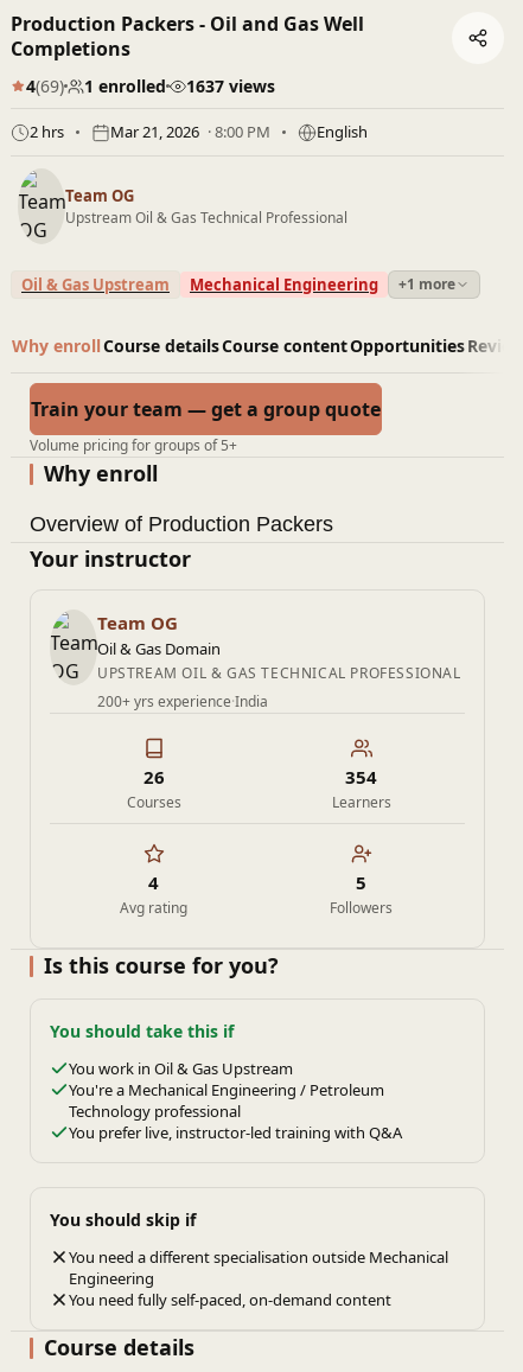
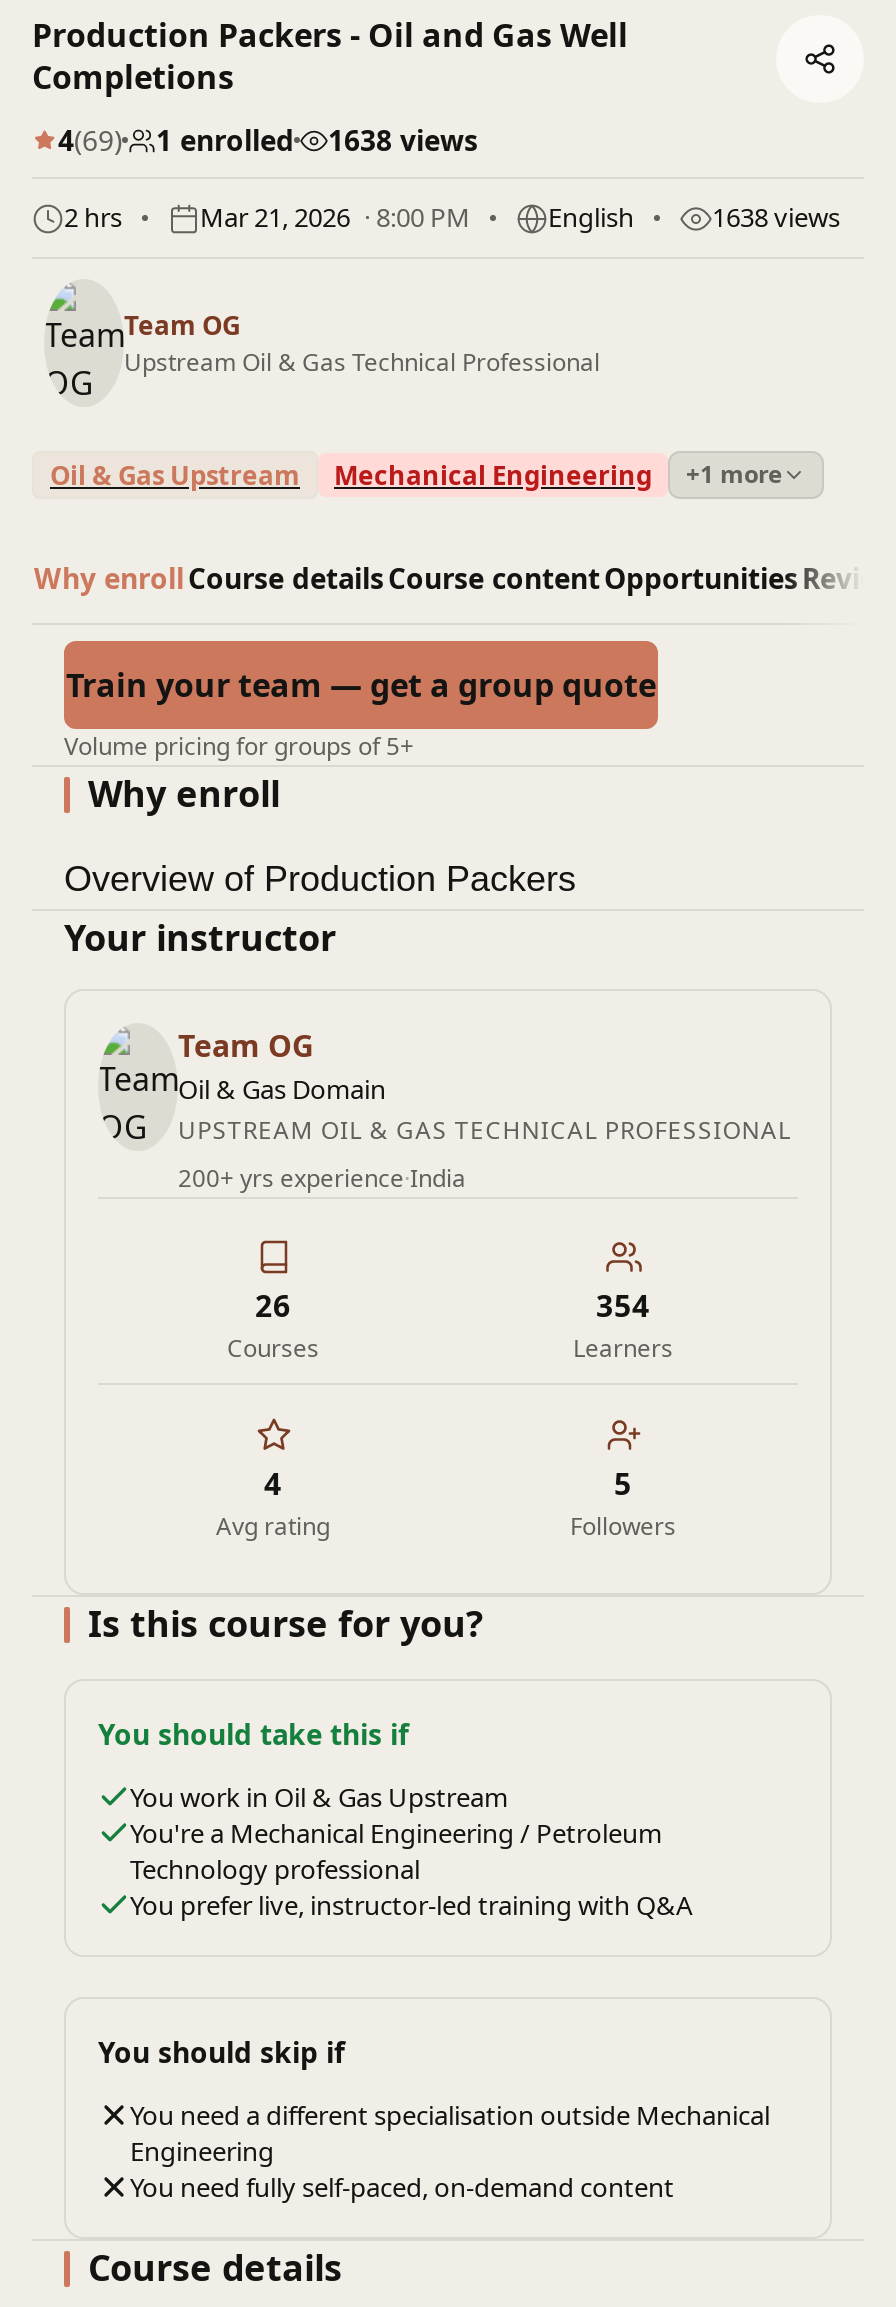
[26,75,275,97] 4(69) 1 enrolled 1637 views -> [58,121,478,159] 4(69) 1 enrolled 1638 views
none -> [712,199,840,235] 1638 views

